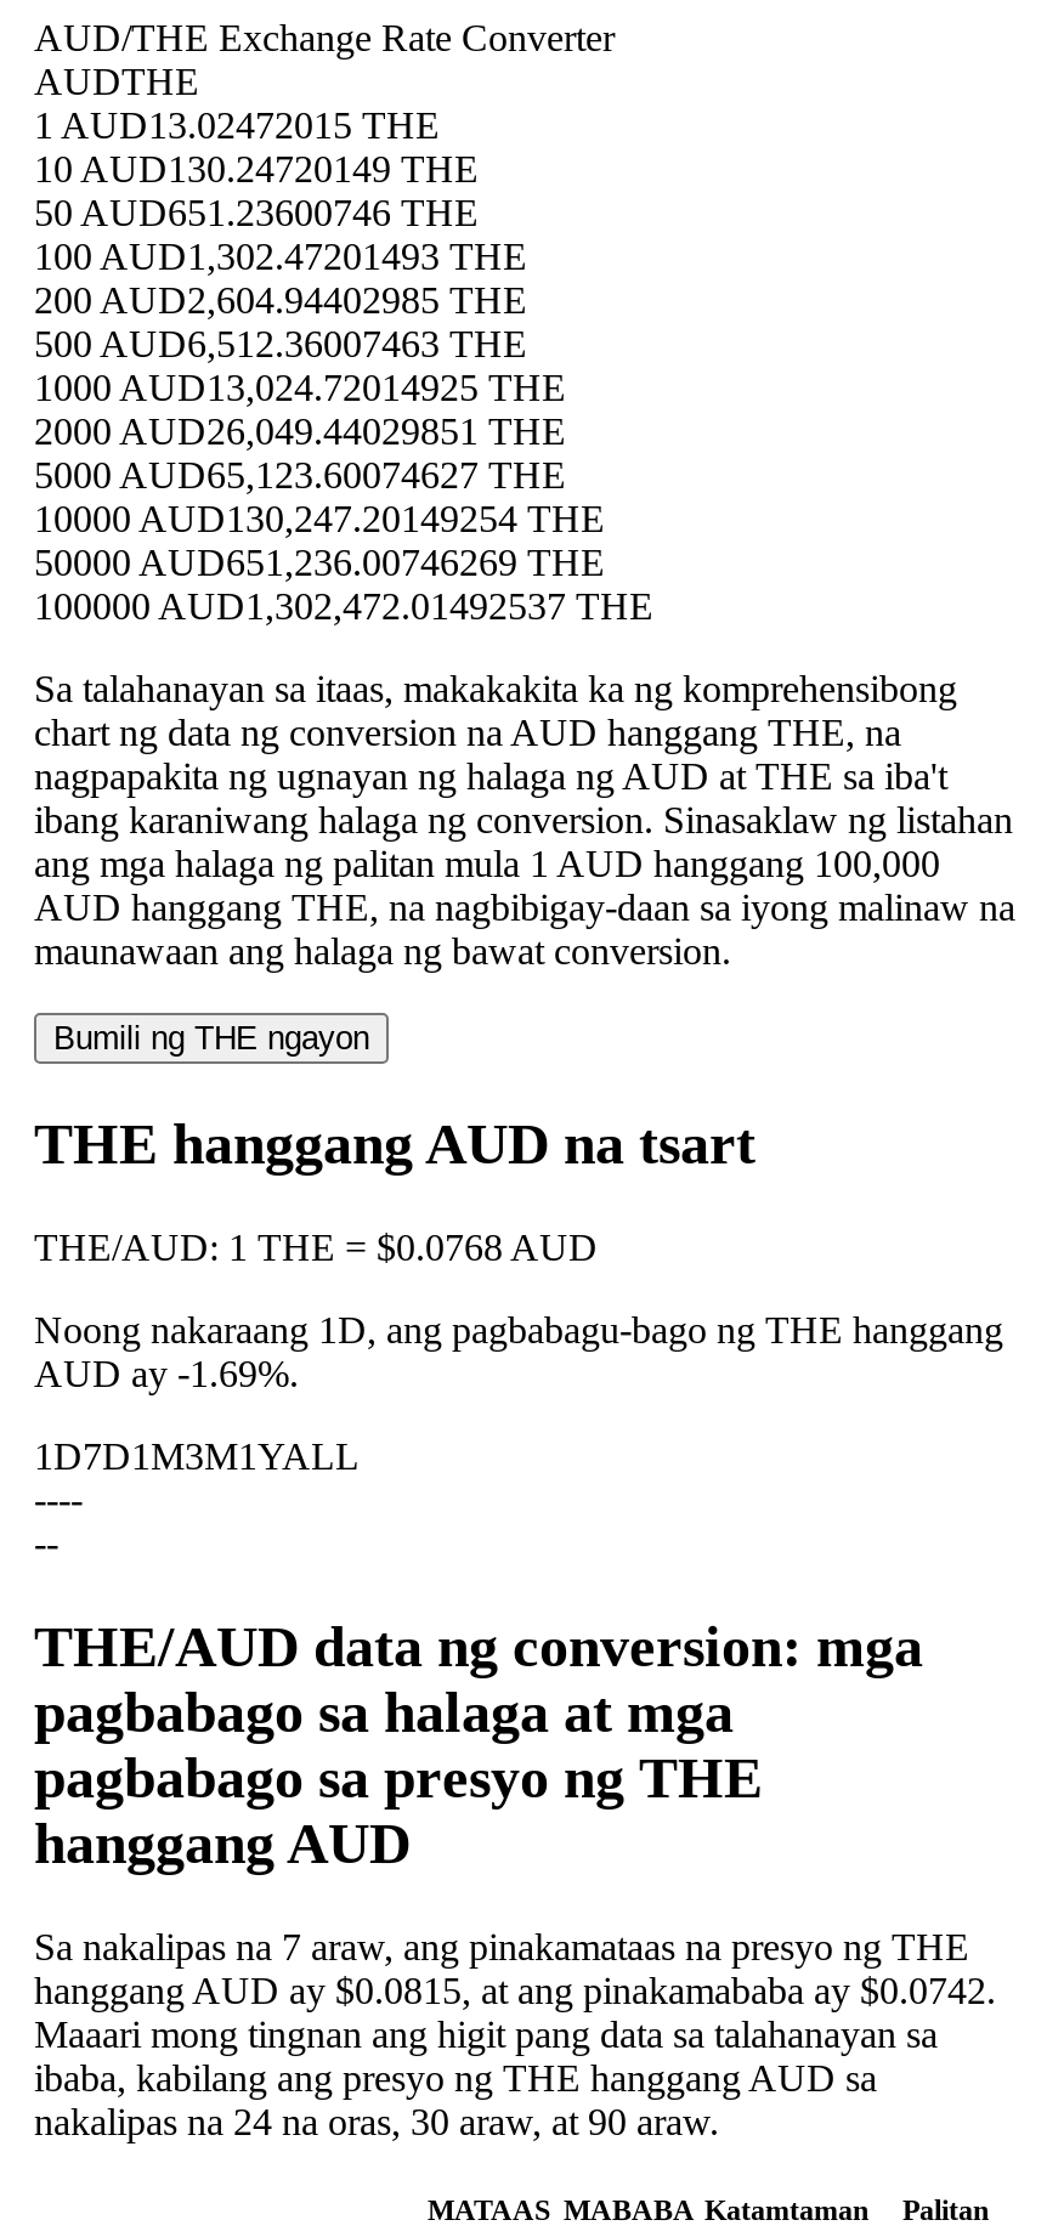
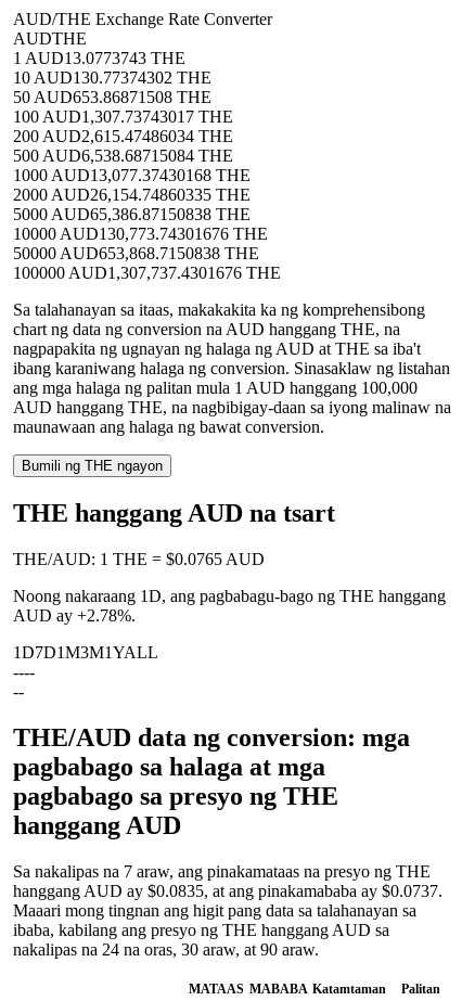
[34,106,440,147] 1 AUD13.02472015 THE -> [13,49,185,68] 1 AUD13.0773743 THE
[34,149,479,191] 10 AUD130.24720149 THE -> [13,69,211,87] 10 AUD130.77374302 THE
[34,193,479,234] 50 AUD651.23600746 THE -> [13,88,211,107] 50 AUD653.86871508 THE
[34,237,527,278] 100 AUD1,302.47201493 THE -> [13,108,233,126] 100 AUD1,307.73743017 THE
[34,281,527,322] 200 AUD2,604.94402985 THE -> [13,127,233,146] 200 AUD2,615.47486034 THE
[34,324,527,366] 500 AUD6,512.36007463 THE -> [13,147,233,165] 500 AUD6,538.68715084 THE
[34,368,566,409] 1000 AUD13,024.72014925 THE -> [13,166,251,185] 1000 AUD13,077.37430168 THE
[34,412,566,453] 2000 AUD26,049.44029851 THE -> [13,186,251,204] 2000 AUD26,154.74860335 THE
[34,455,566,497] 5000 AUD65,123.60074627 THE -> [13,206,251,224] 5000 AUD65,386.87150838 THE
[34,499,605,540] 10000 AUD130,247.20149254 THE -> [13,225,268,243] 10000 AUD130,773.74301676 THE
[34,543,605,584] 50000 AUD651,236.00746269 THE -> [13,245,259,263] 50000 AUD653,868.7150838 THE
[34,587,653,628] 100000 AUD1,302,472.01492537 THE -> [13,264,281,283] 100000 AUD1,307,737.4301676 THE
[34,1227,598,1269] THE/AUD: 1 THE = $0.0768 AUD -> [13,550,265,569] THE/AUD: 1 THE = $0.0765 AUD
[34,1354,299,1395] AUD ay -1.69%. -> [13,607,136,625] AUD ay +2.78%.
[34,1970,996,2011] hanggang AUD ay $0.0815, at ang pinakamababa ay $0.0742. -> [13,882,442,900] hanggang AUD ay $0.0835, at ang pinakamababa ay $0.0737.

